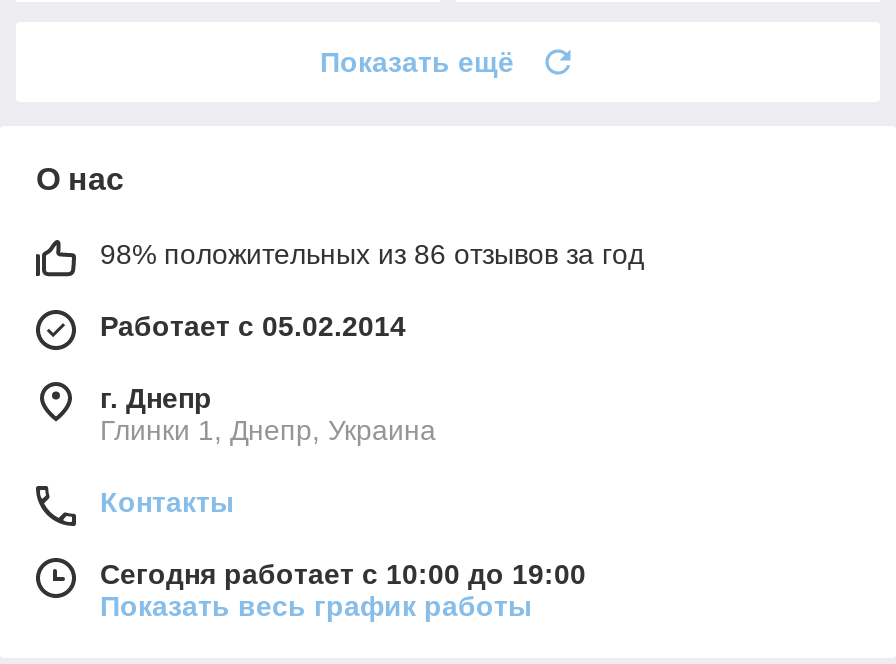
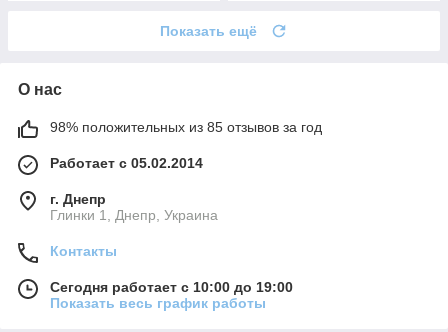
[100,238,644,270] 98% положительных из 86 отзывов за год -> [50,119,322,135] 98% положительных из 85 отзывов за год

